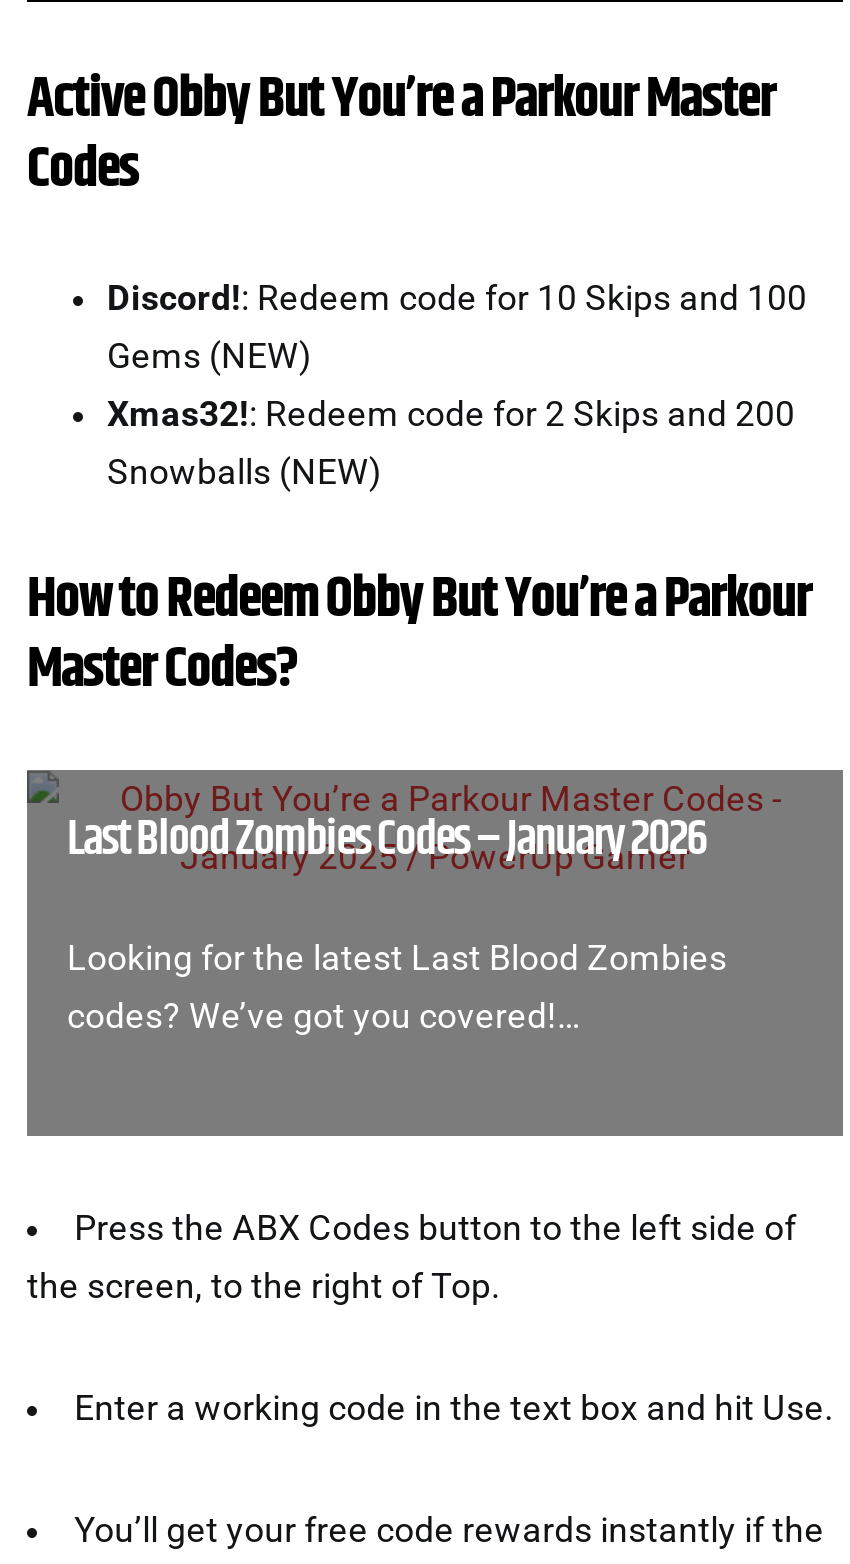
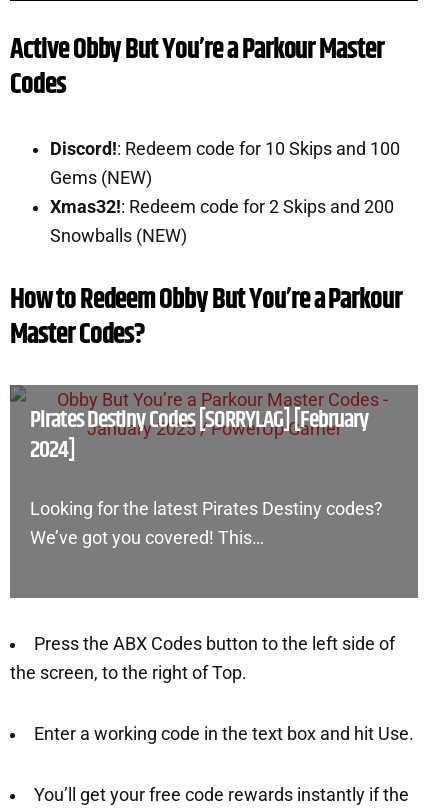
[67,804,707,876] Last Blood Zombies Codes – January 2026 -> [30,402,368,468] Pirates Destiny Codes [SORRYLAG] [February | 2024]
[67,938,727,1036] Looking for the latest Last Blood Zombies | codes? We’ve got you covered!… -> [30,499,383,548] Looking for the latest Pirates Destiny codes? | We’ve got you covered! This…

